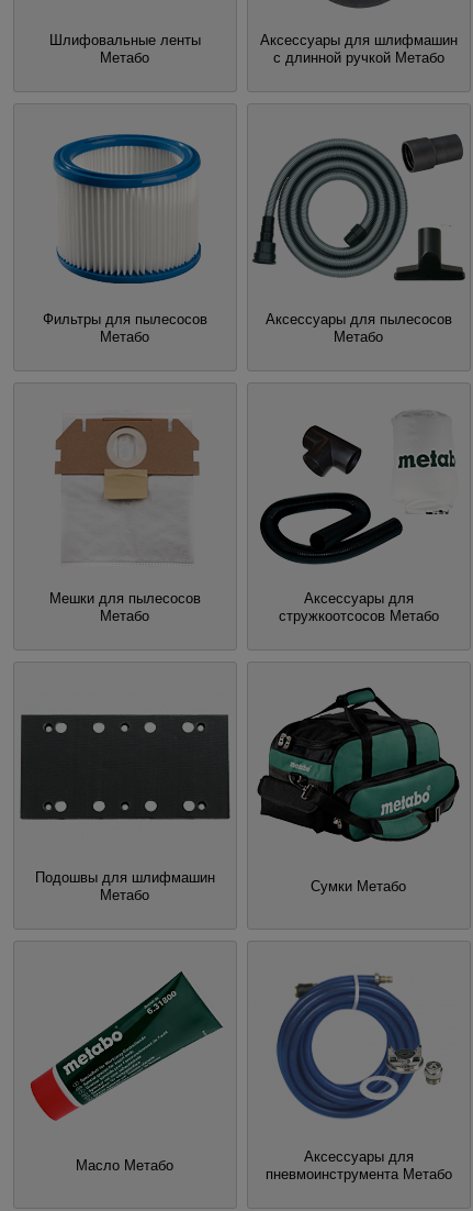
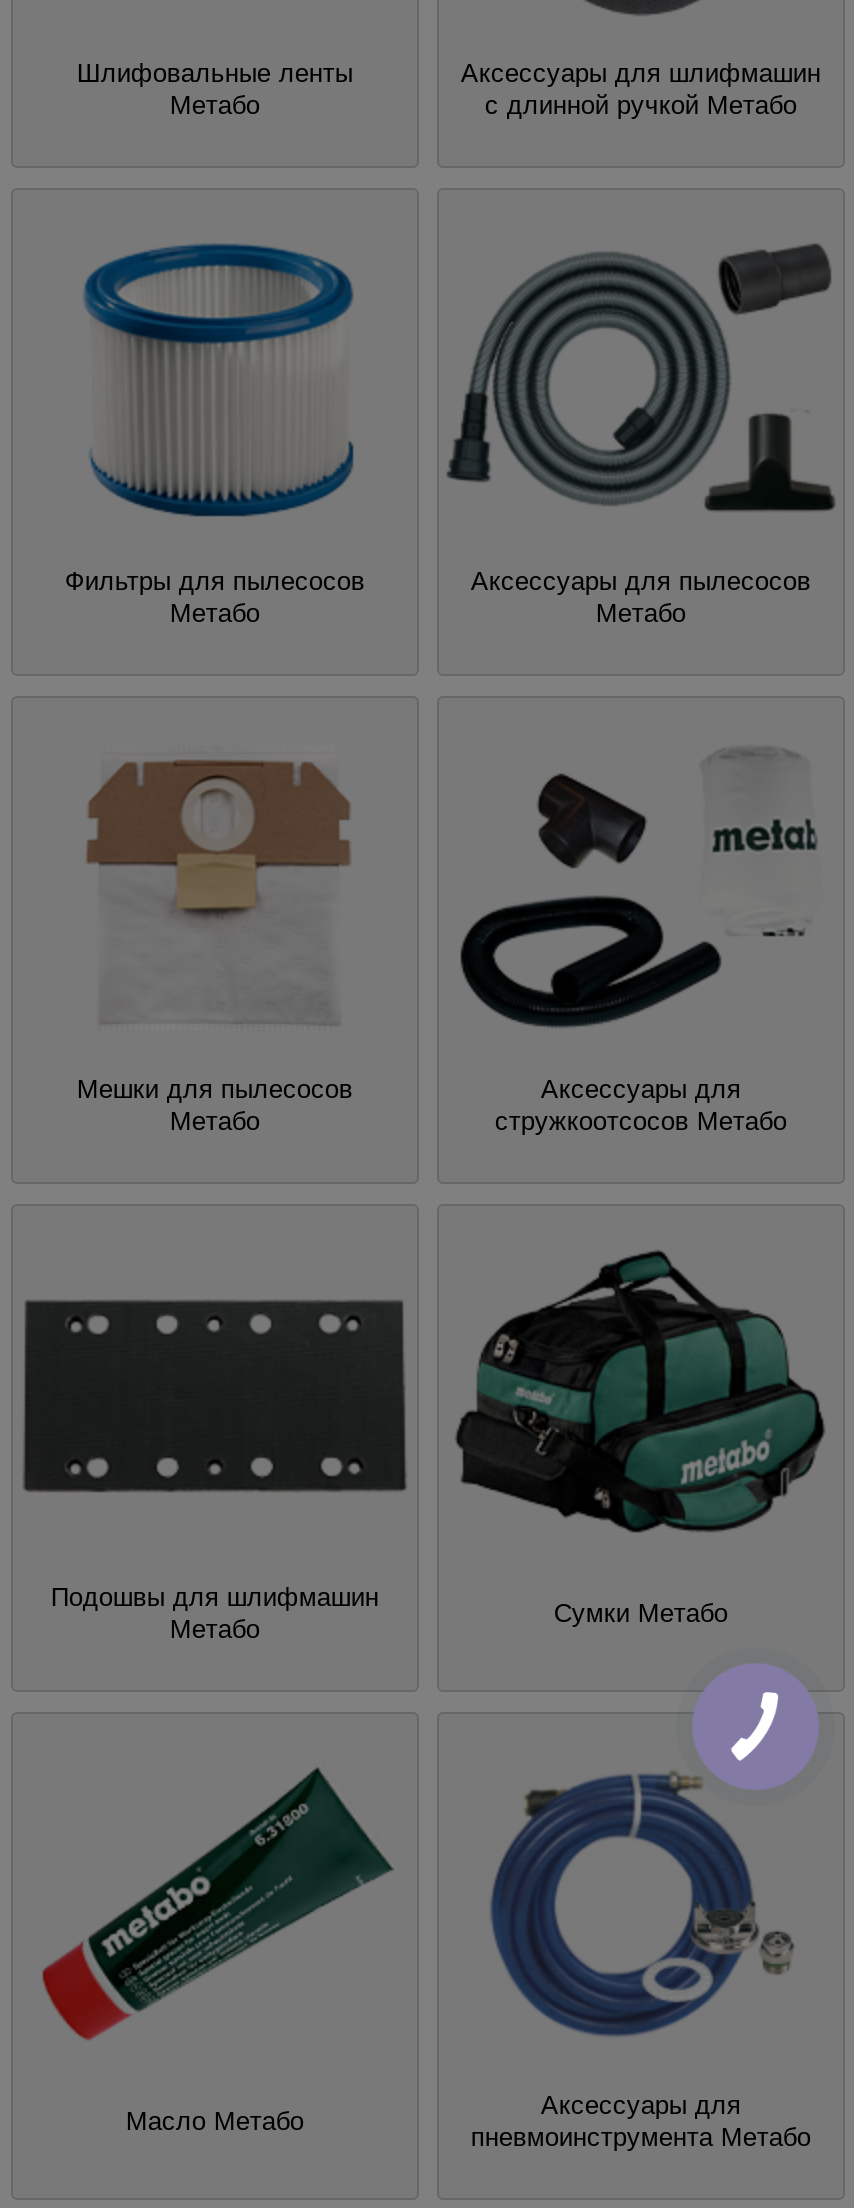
none -> [691,1662,819,1790] [image]

